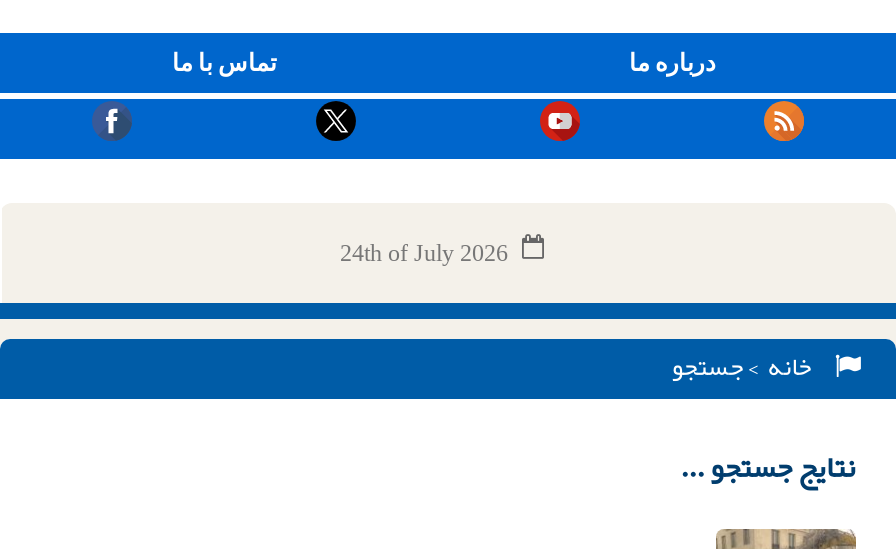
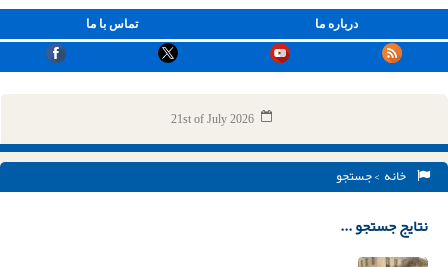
[340,239,508,267] 24th of July 2026 -> [170,112,253,126] 21st of July 2026

